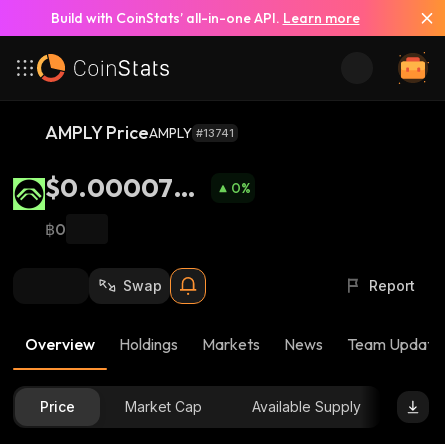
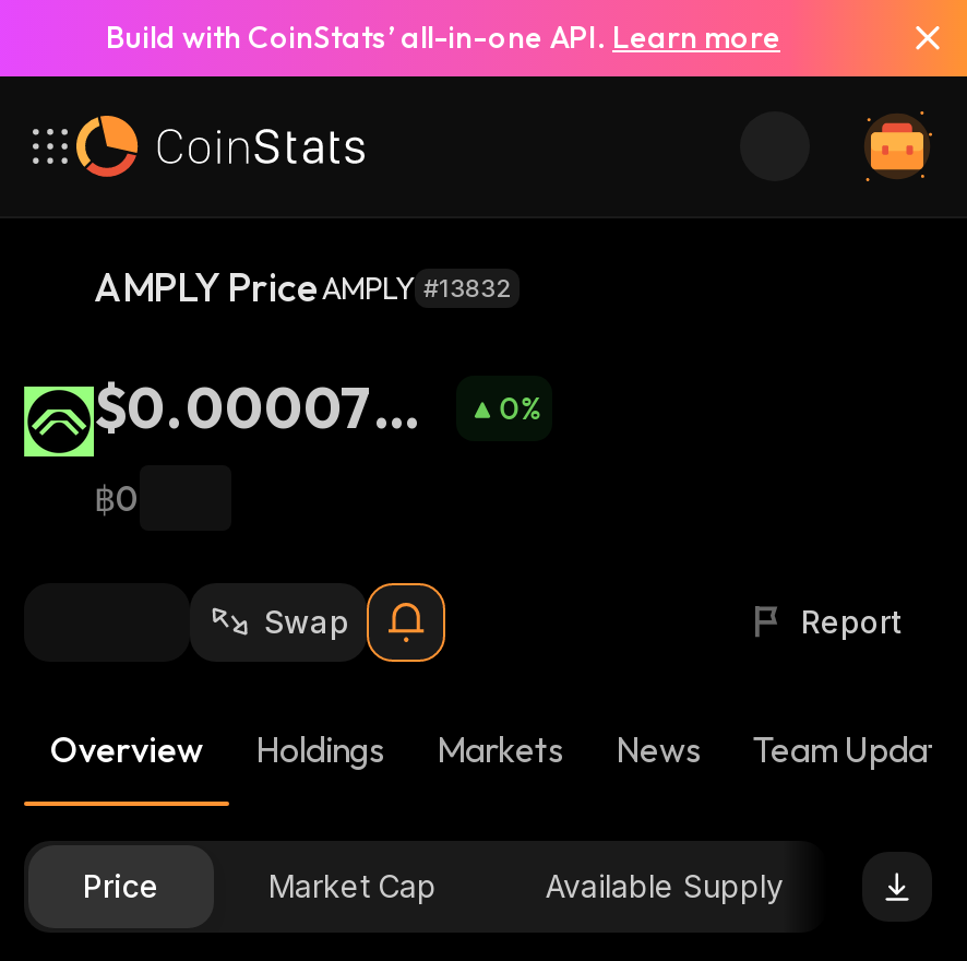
[45,121,234,144] AMPLY PriceAMPLY #13741 -> [94,262,511,312] AMPLY PriceAMPLY #13832

